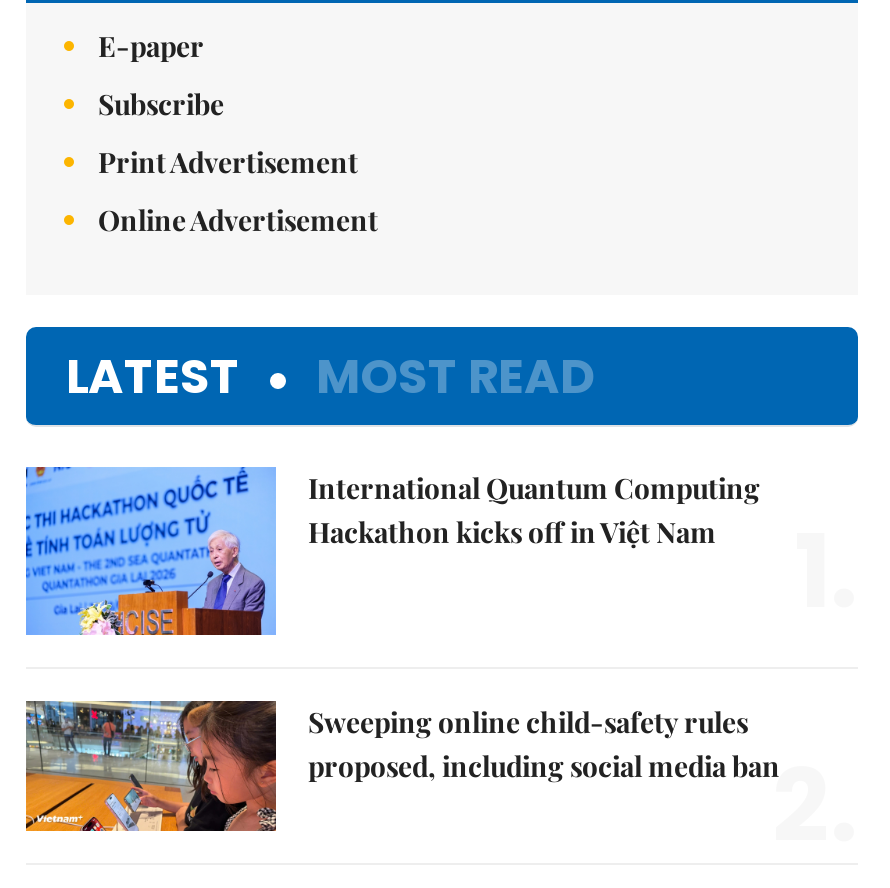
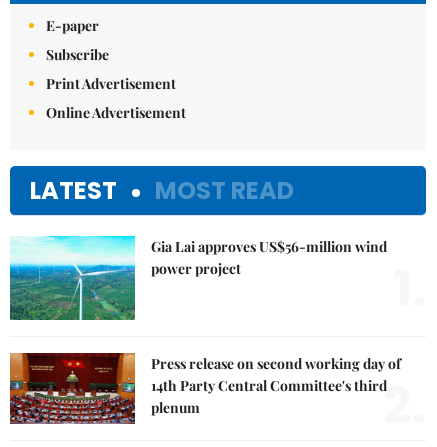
[24,465,760,637] [image] | International Quantum Computing | Hackathon kicks off in Việt Nam -> [9,235,387,321] [image] | Gia Lai approves US$56-million wind | power project
[24,699,780,843] [image] | Sweeping online child-safety rules | proposed, including social media ban -> [9,352,401,425] [image] | Press release on second working day of | 14th Party Central Committee's third | plenum

